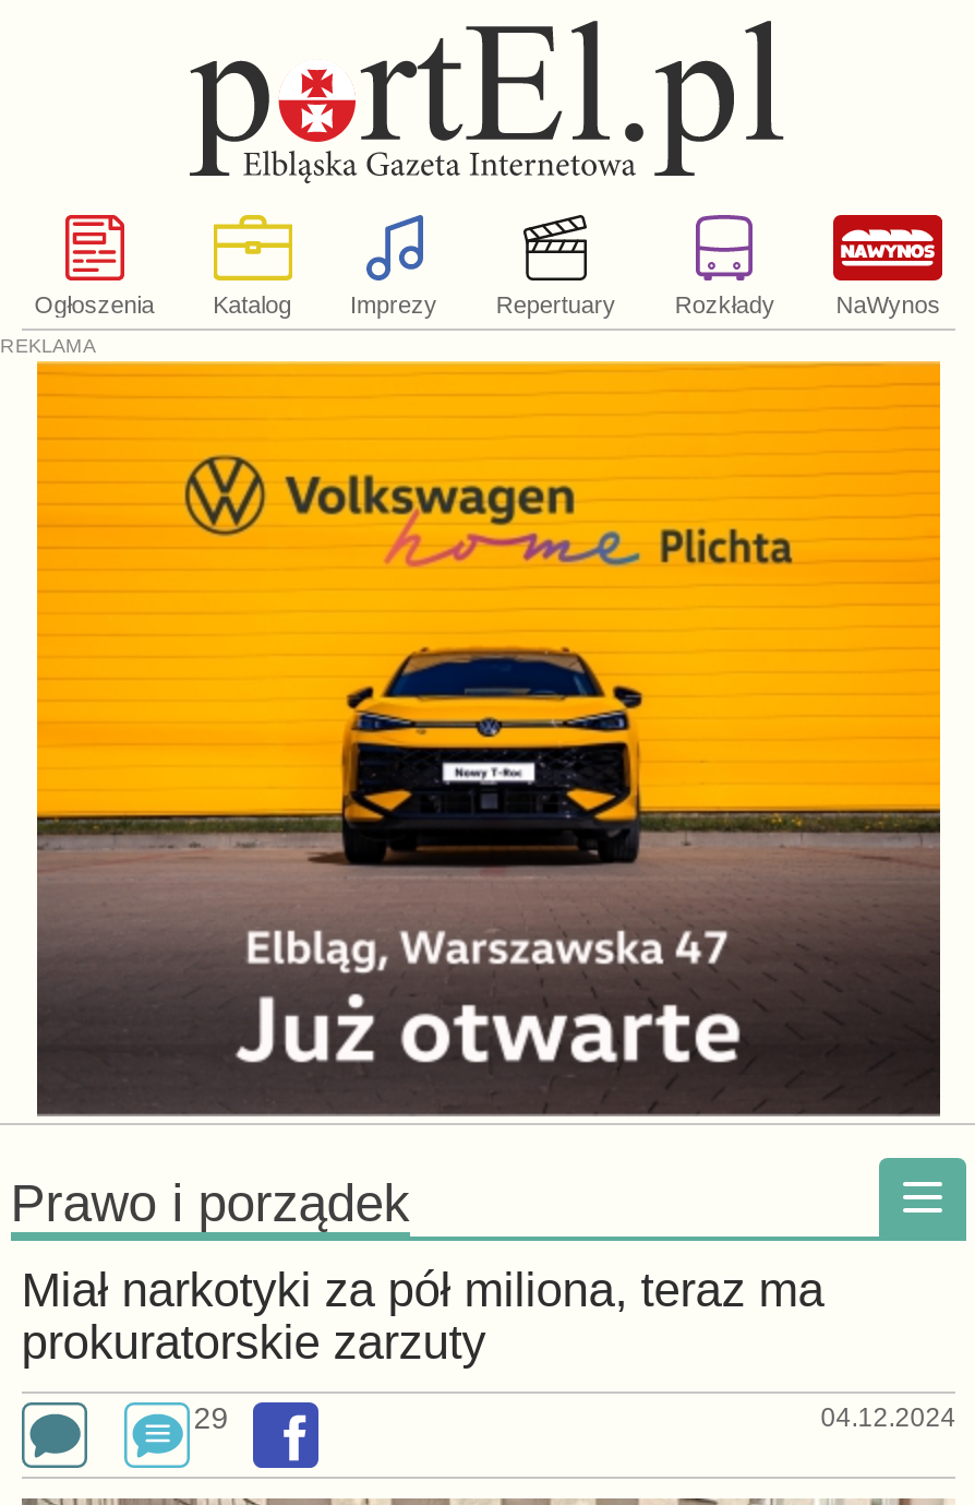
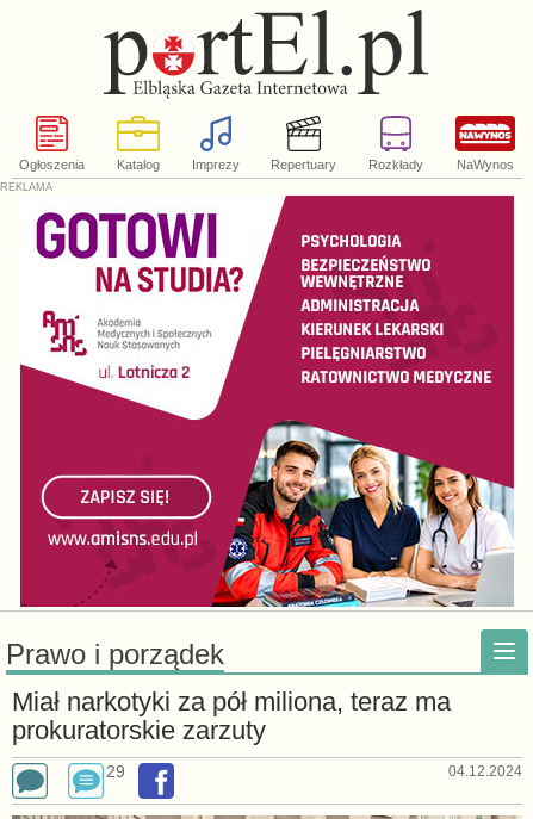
[35,359,942,1116] [image] -> [19,194,515,608] [image]

